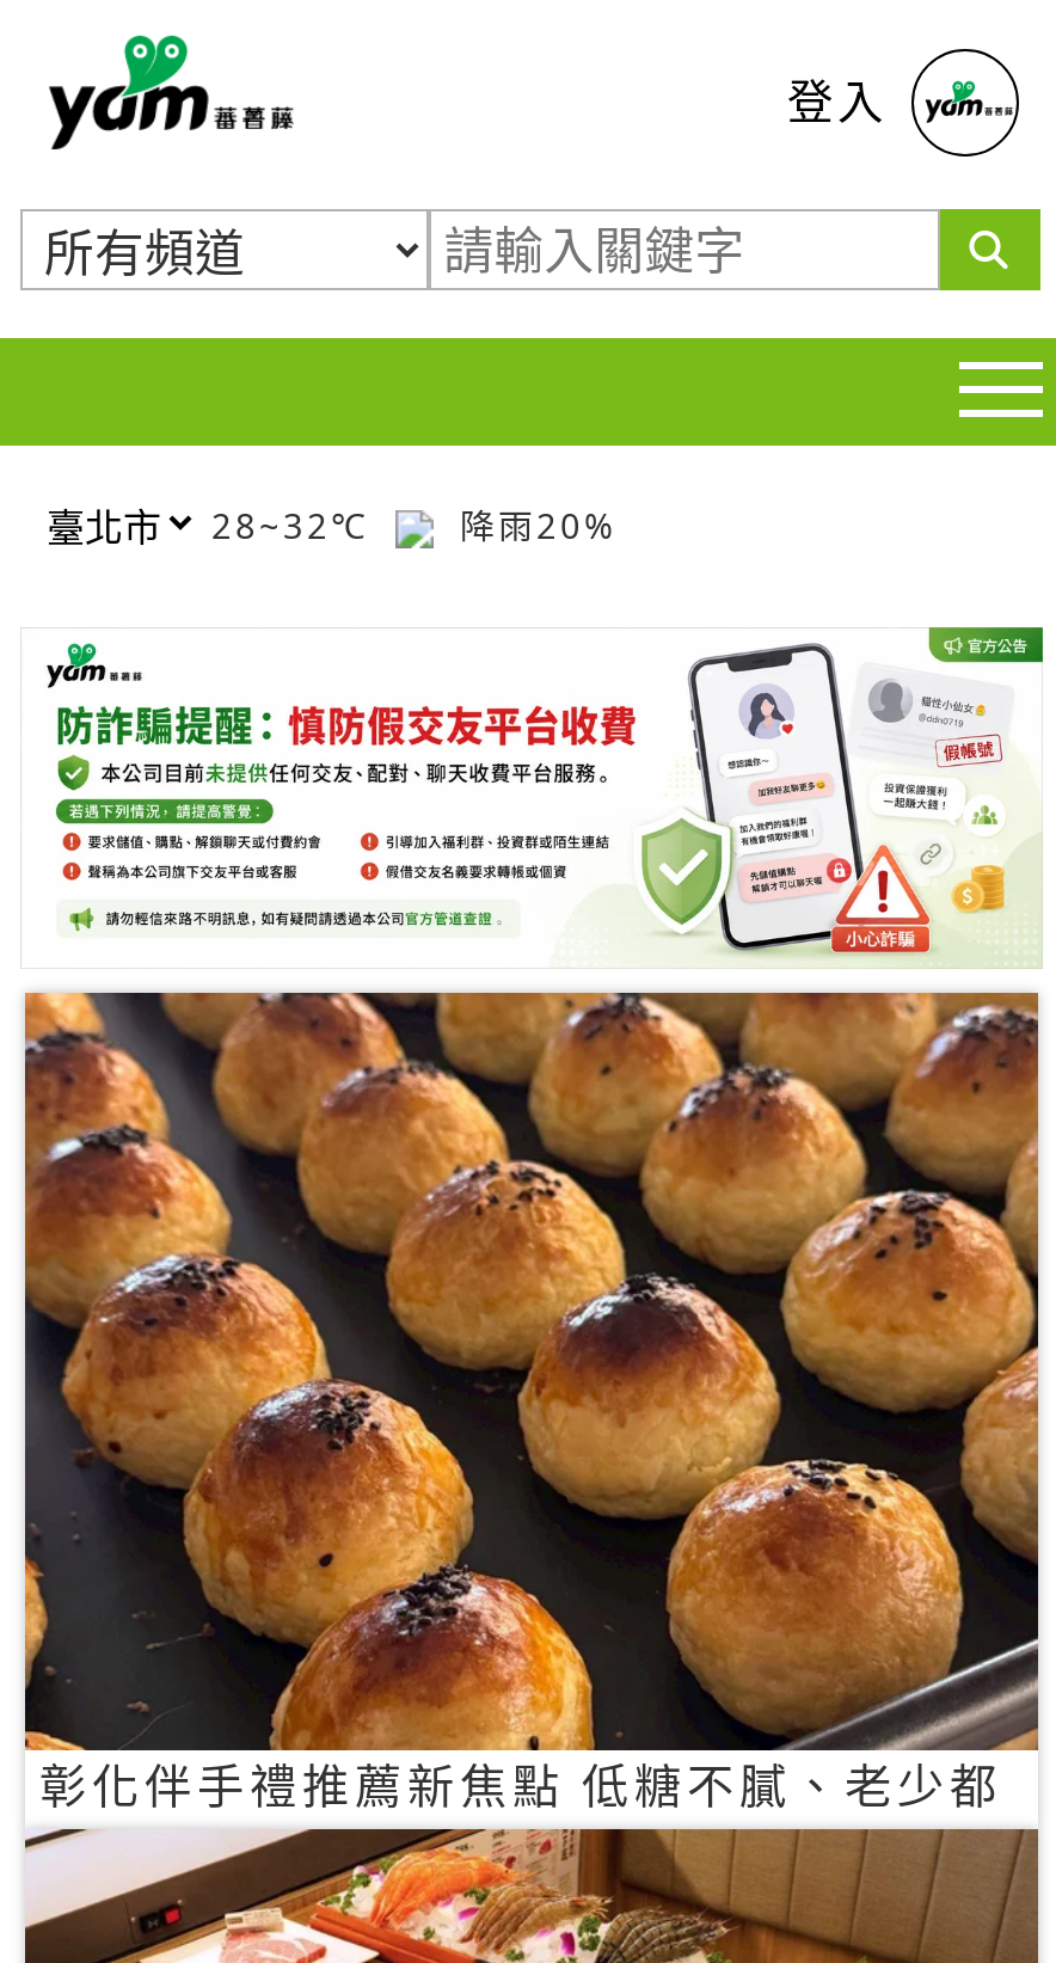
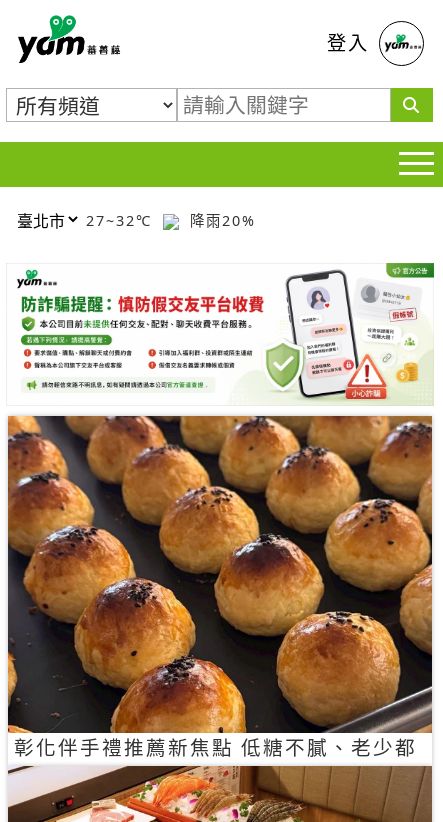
[211,502,618,547] 28~32℃ 降雨20% -> [86,210,256,229] 27~32℃ 降雨20%

